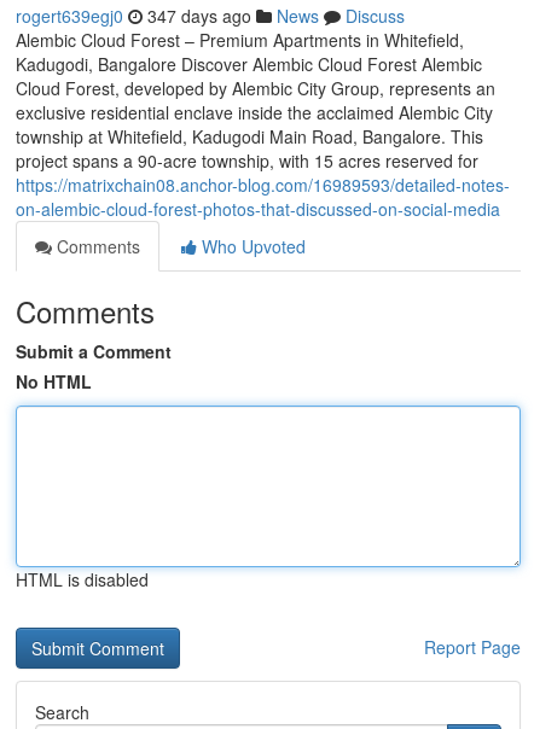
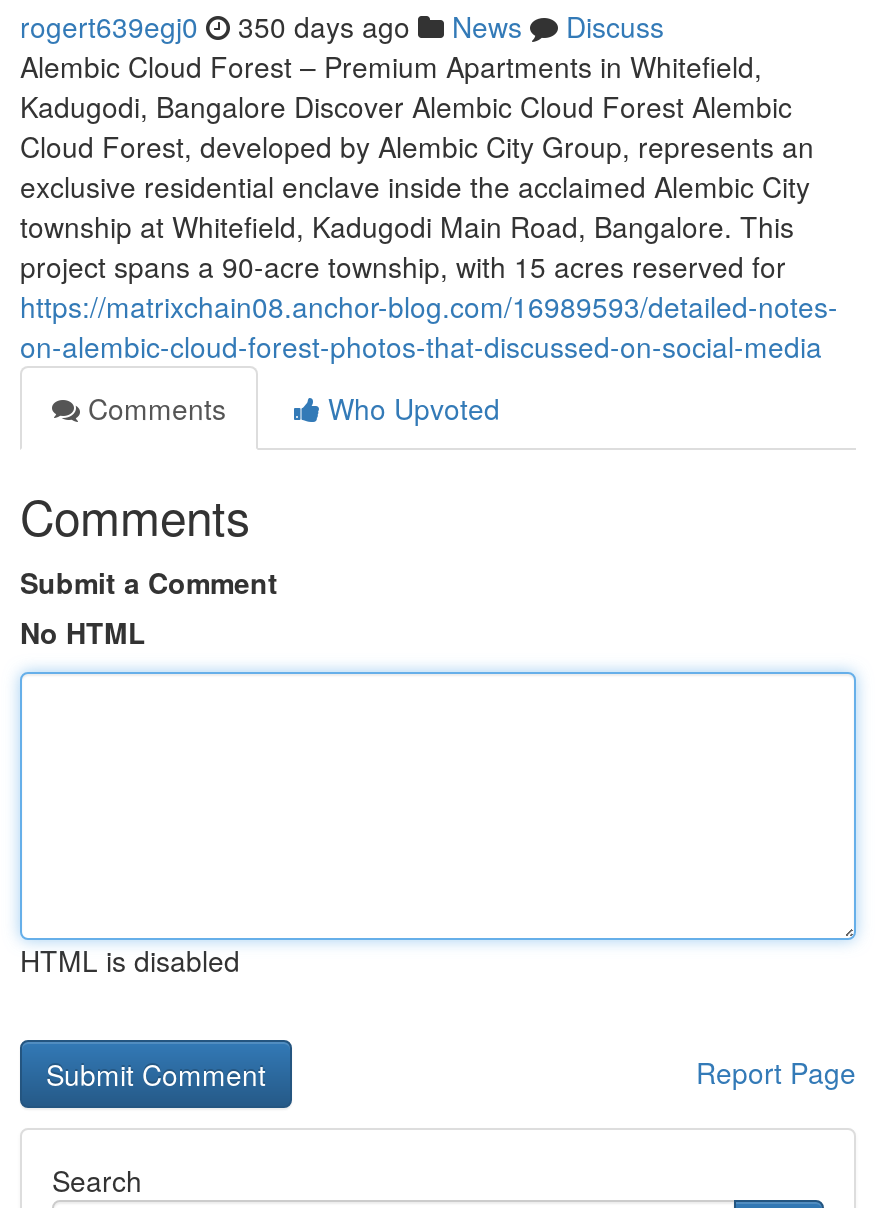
[16,4,405,28] rogert639egj0 347 days ago News Discuss -> [20,6,664,46] rogert639egj0 350 days ago News Discuss

